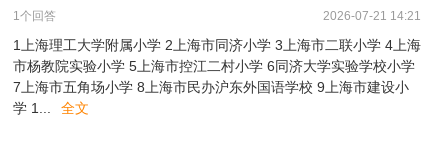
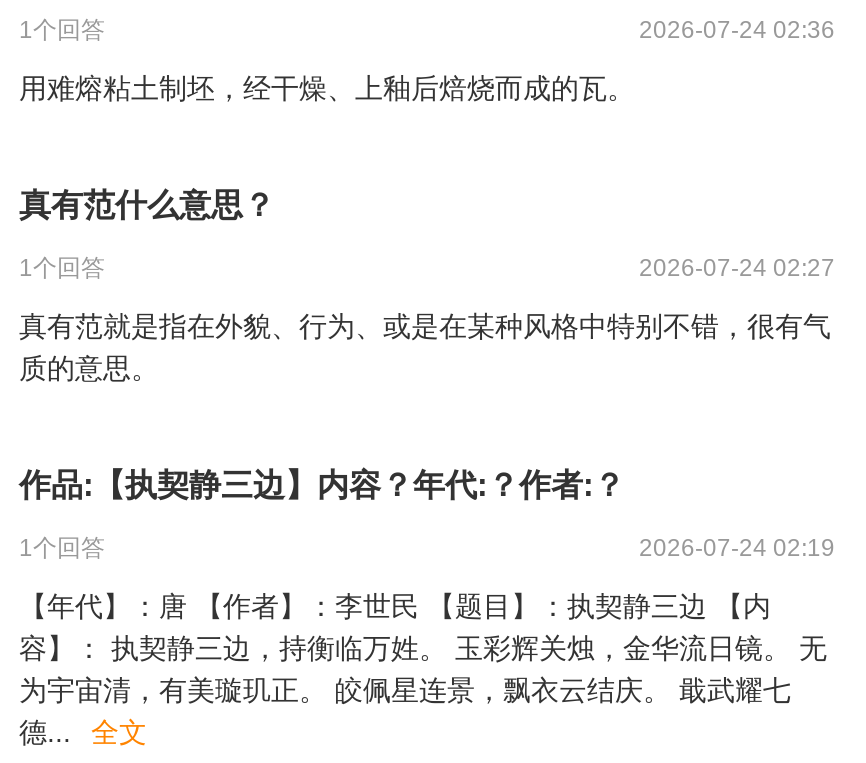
[13,9,421,116] 2026-07-21 14:21 | 1上海理工大学附属小学 2上海市同济小学 3上海市二联小学 4上海 | 市杨教院实验小学 5上海市控江二村小学 6同济大学实验学校小学 | 7上海市五角场小学 8上海市民办沪东外国语学校 9上海市建设小 | 学 1... -> [19,16,835,748] 2026-07-24 02:36 | 用难熔粘土制坯，经干燥、上釉后焙烧而成的瓦。 | 真有范什么意思？ | 1个回答 | 2026-07-24 02:27 | 真有范就是指在外貌、行为、或是在某种风格中特别不错，很有气 | 质的意思。 | 作品:【执契静三边】内容？年代:？作者:？ | 1个回答 | 2026-07-24 02:19 | 【年代】：唐 【作者】：李世民 【题目】：执契静三边 【内 | 容】： 执契静三边，持衡临万姓。 玉彩辉关烛，金华流日镜。 无 | 为宇宙清，有美璇玑正。 皎佩星连景，飘衣云结庆。 戢武耀七 | 德...

